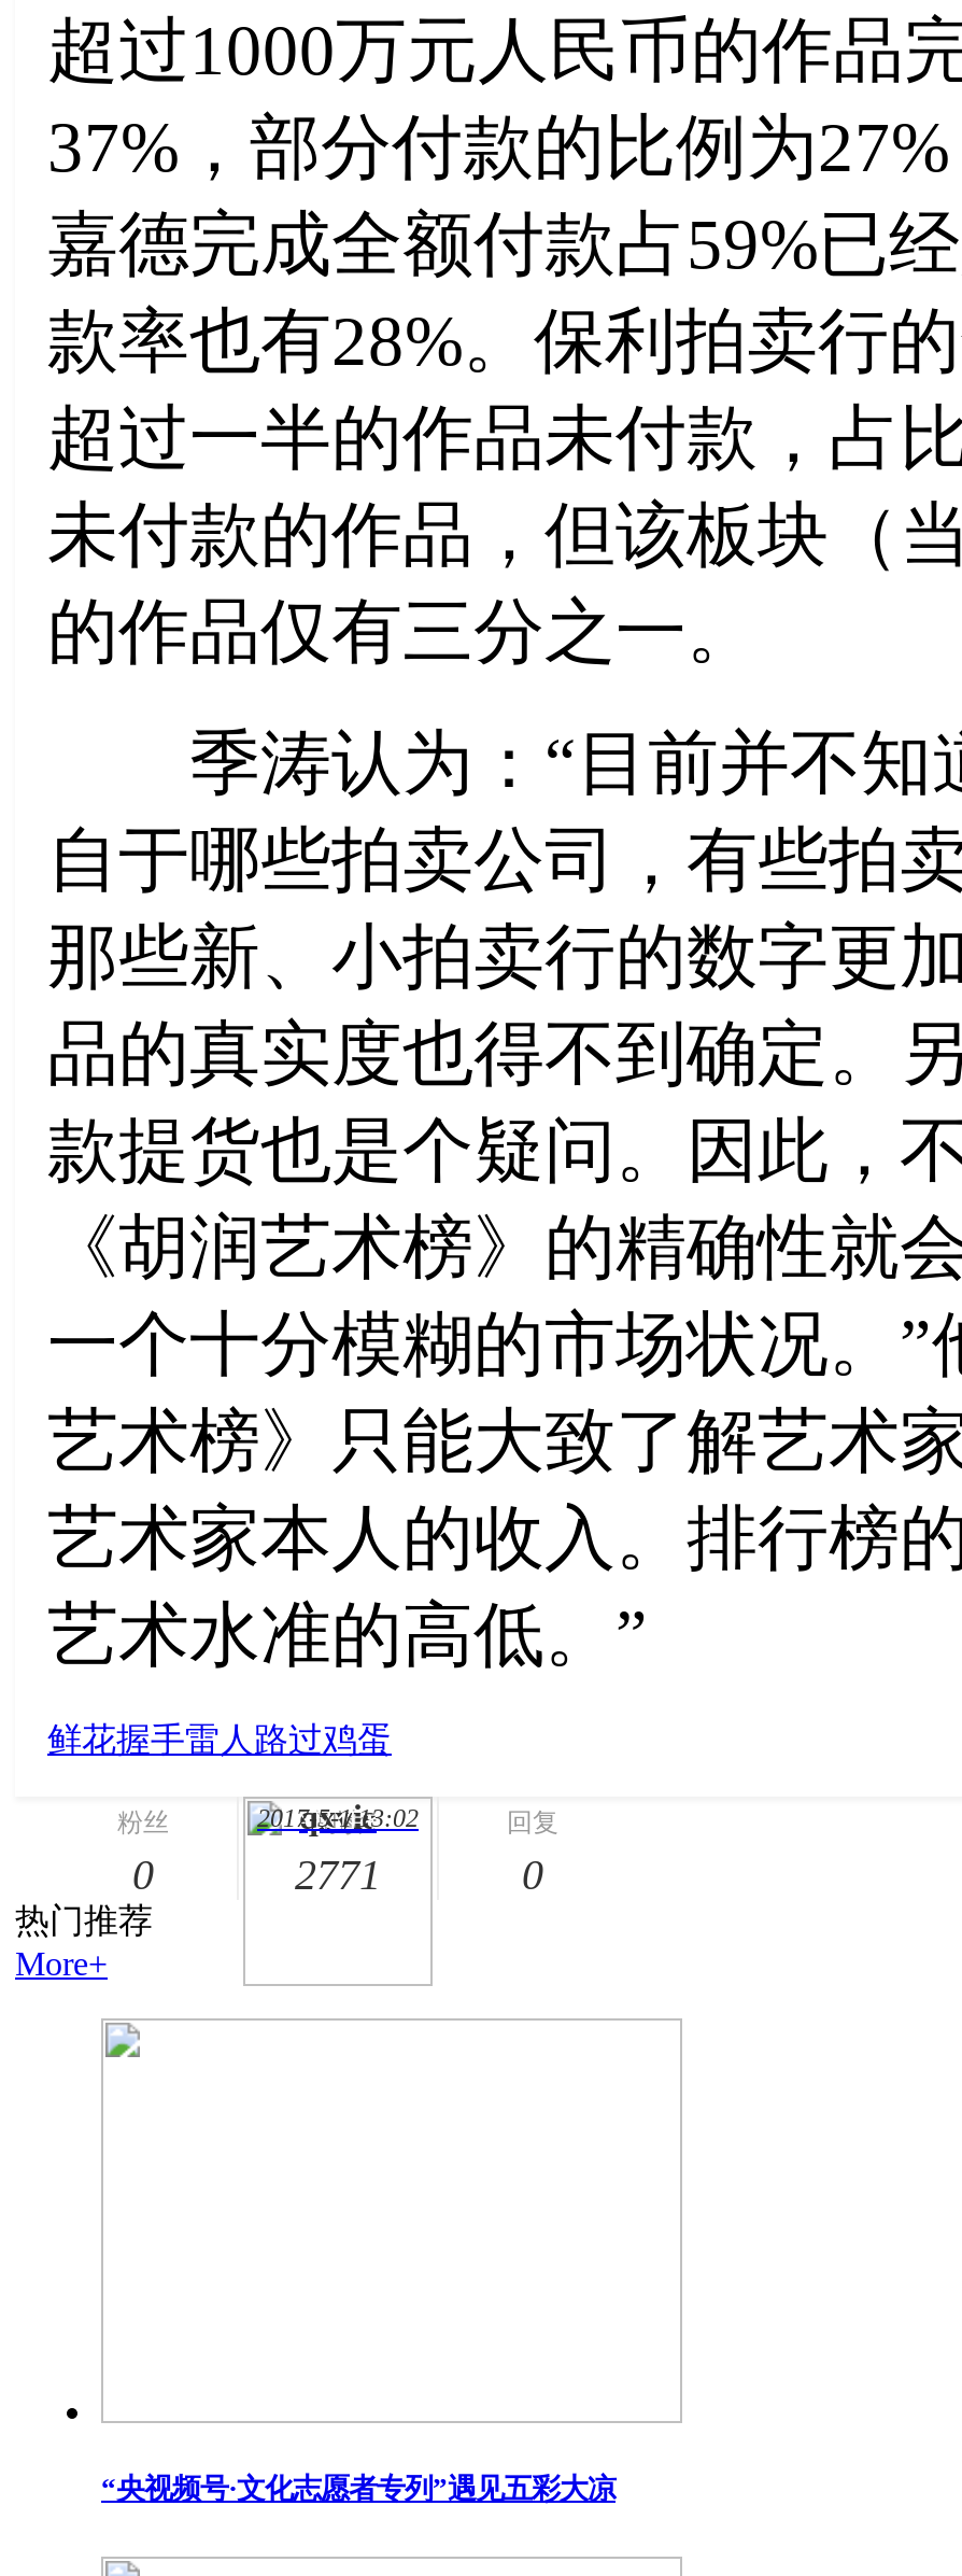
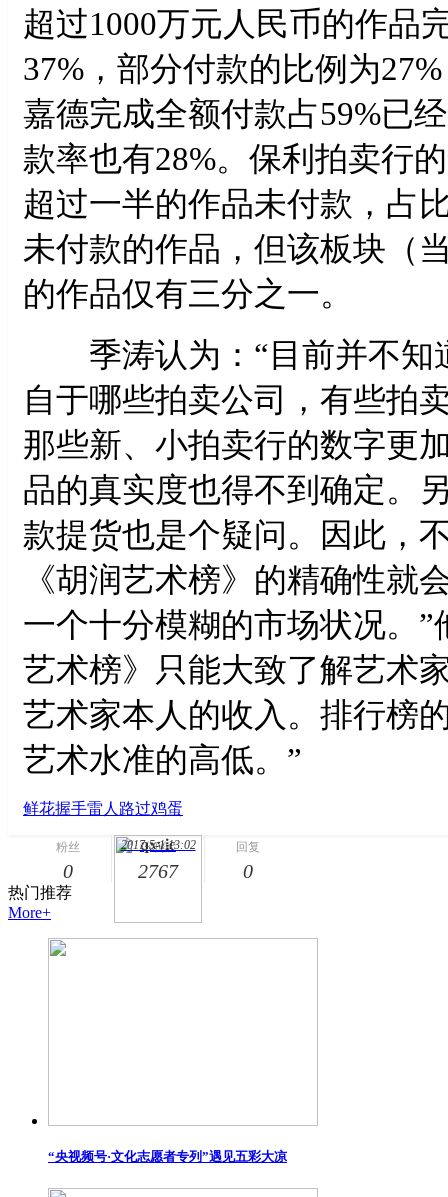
[295,1850,381,1898] 2771 -> [138,860,178,882] 2767

